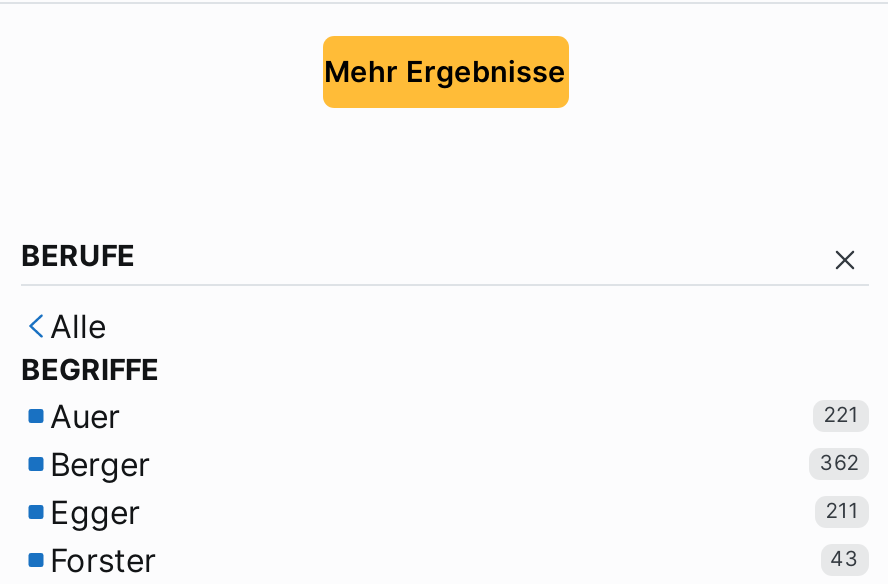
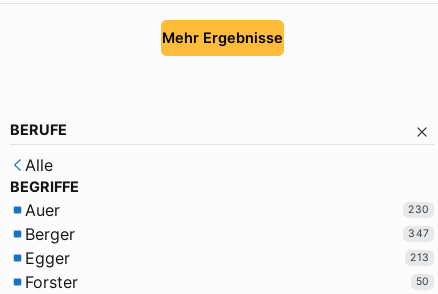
[823,402,859,428] 221 -> [408,203,429,216] 230
[819,450,859,476] 362 -> [408,227,429,240] 347
[825,498,859,524] 211 -> [410,251,429,264] 213
[830,546,859,572] 43 -> [415,275,429,288] 50

